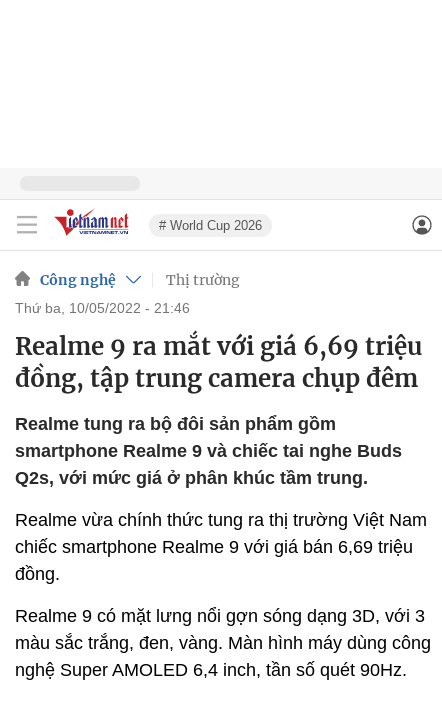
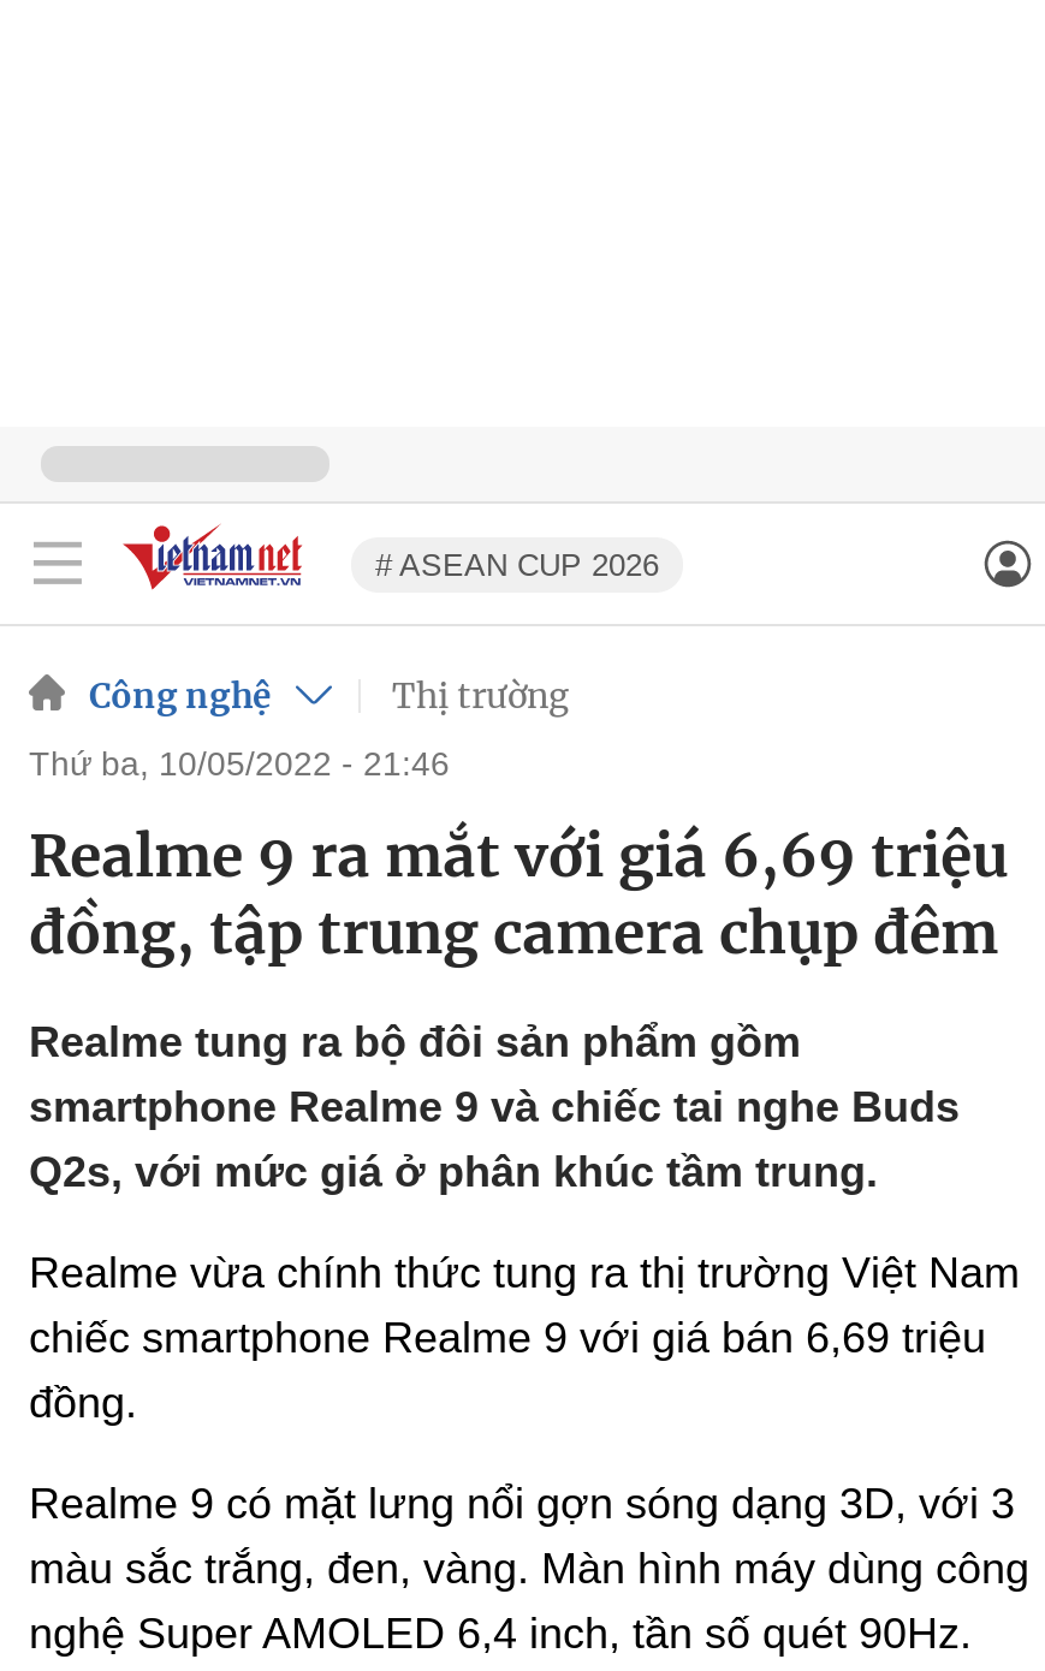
[159,217,262,232] # World Cup 2026 -> [375,546,659,582] # ASEAN CUP 2026

